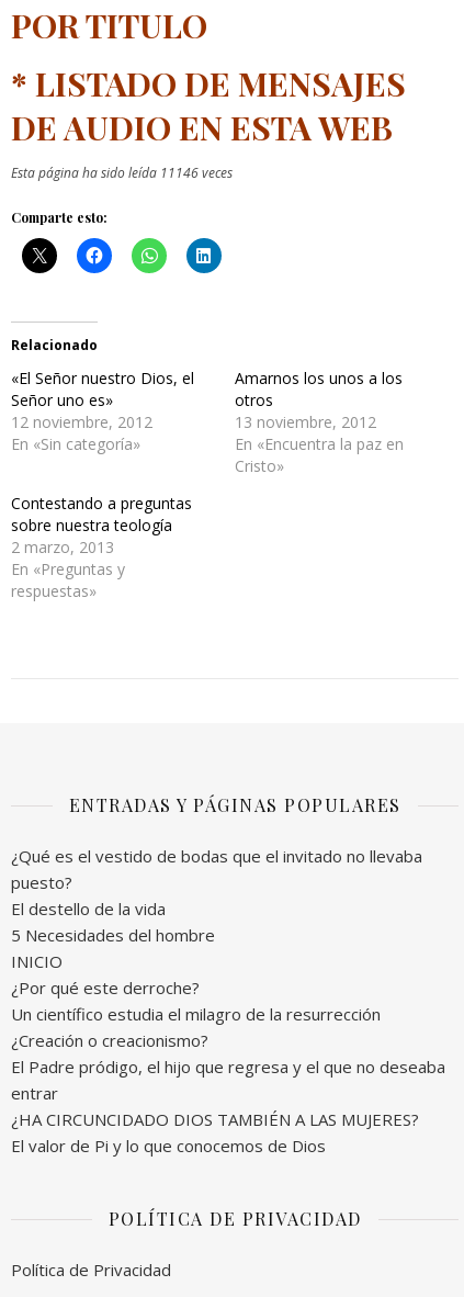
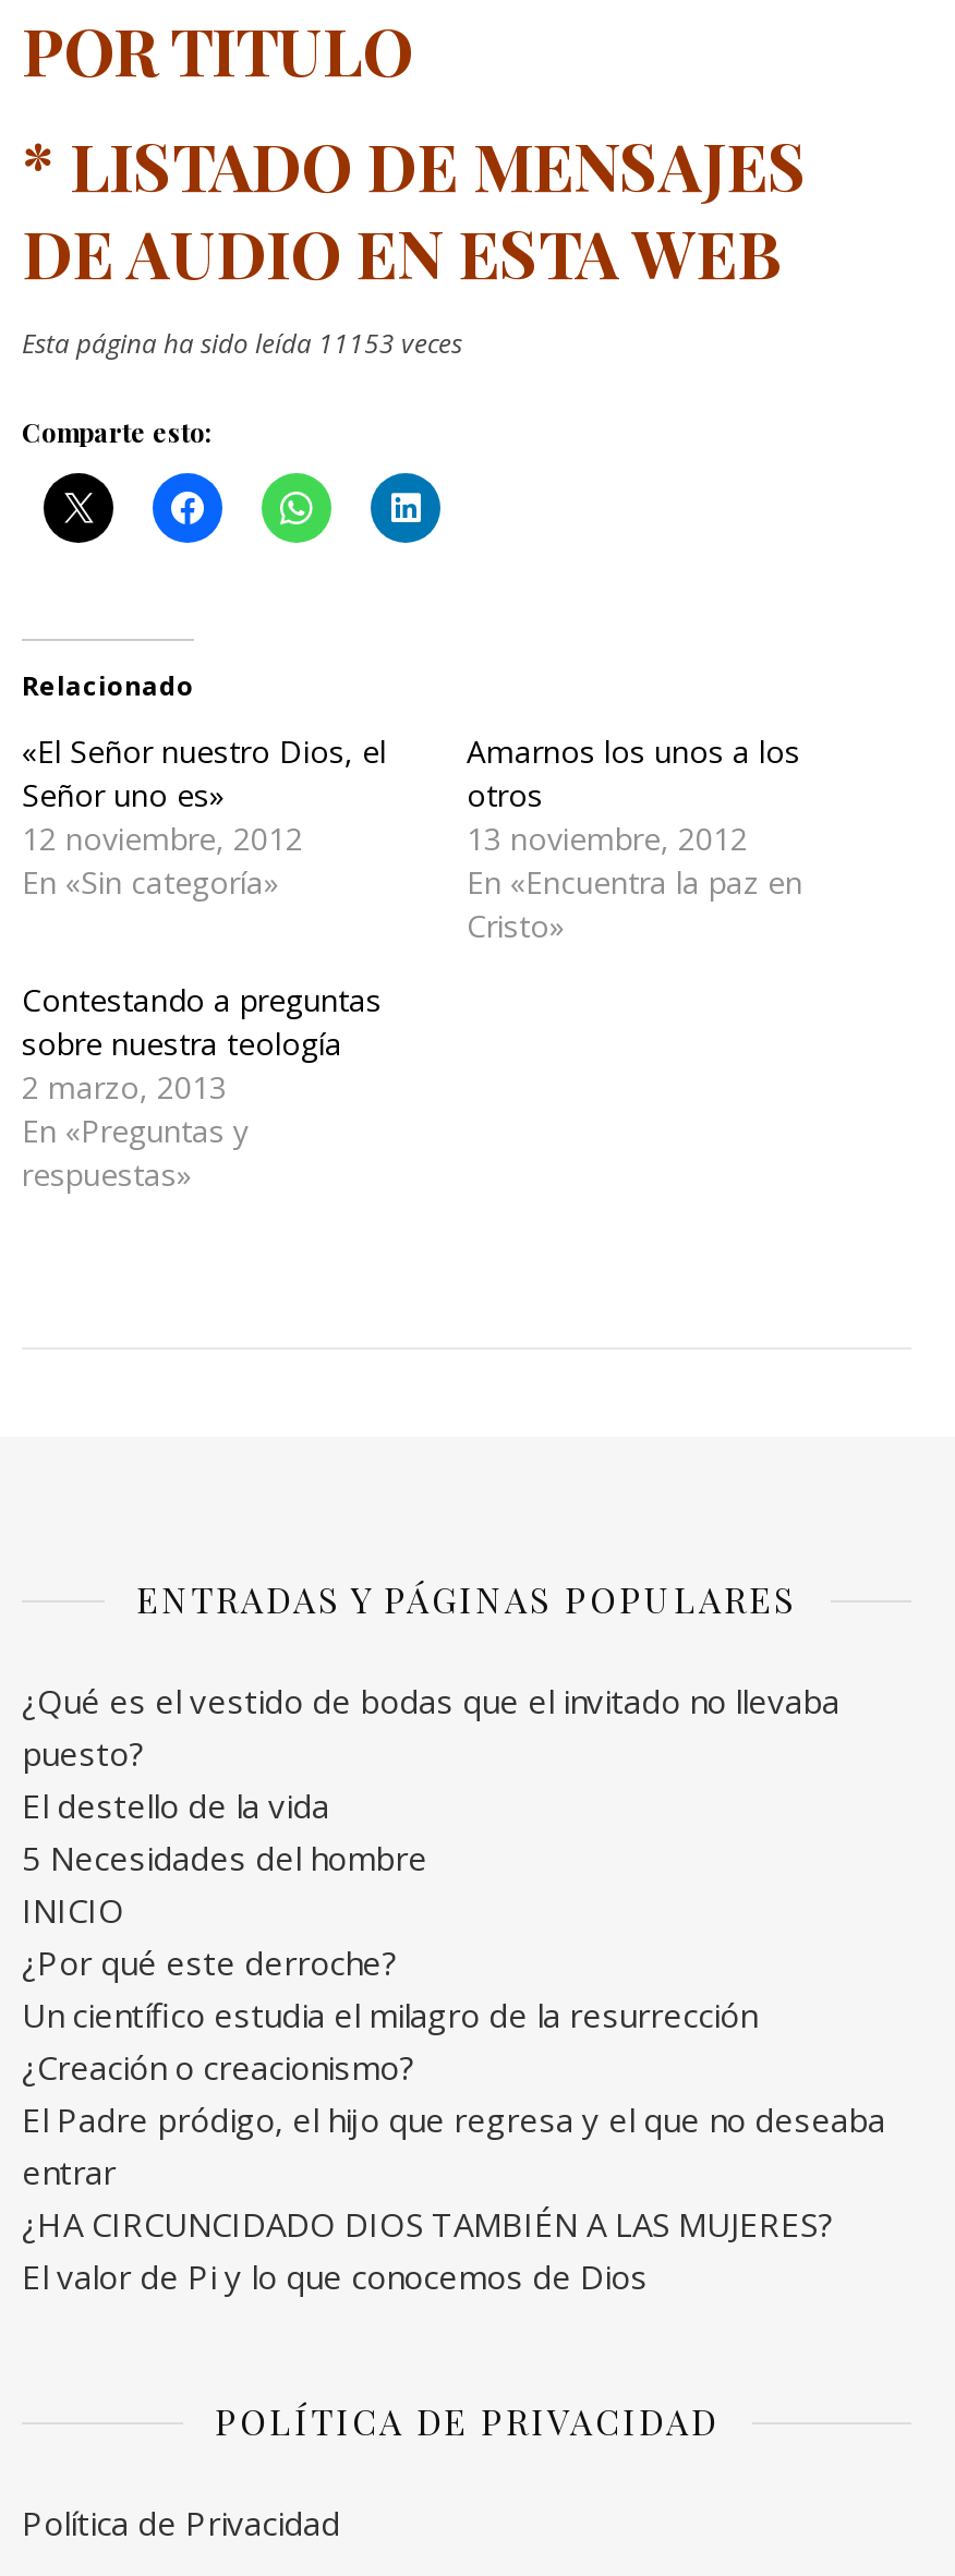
[11,163,233,182] Esta página ha sido leída 11146 veces -> [22,325,462,362] Esta página ha sido leída 11153 veces

